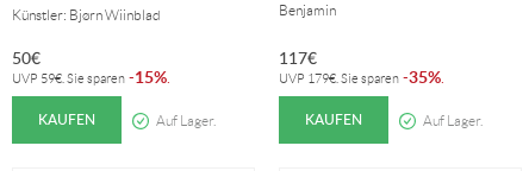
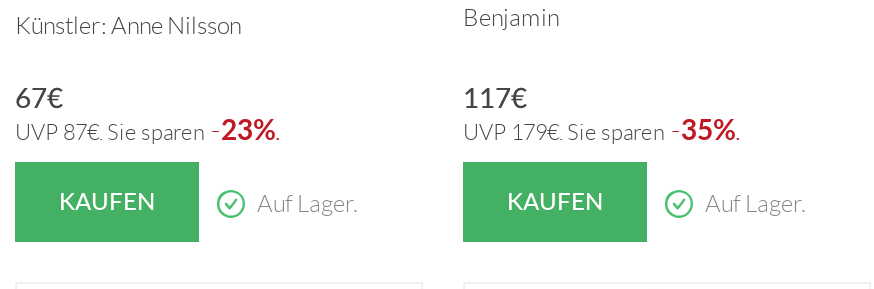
[12,7,161,23] Künstler: Bjørn Wiinblad -> [15,13,241,39] Künstler: Anne Nilsson
[12,47,170,88] 50€ | UVP 59€. Sie sparen -15%. -> [15,79,281,149] 67€ | UVP 87€. Sie sparen -23%.

